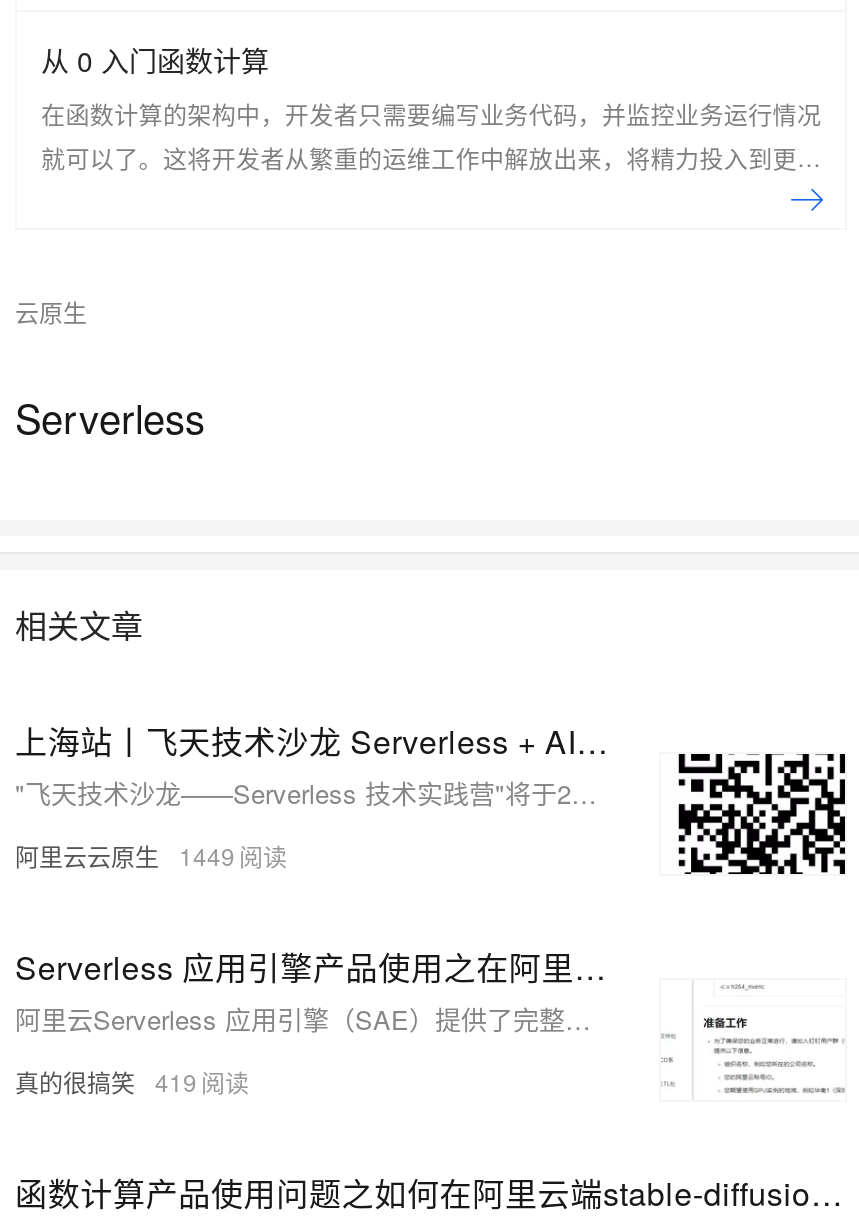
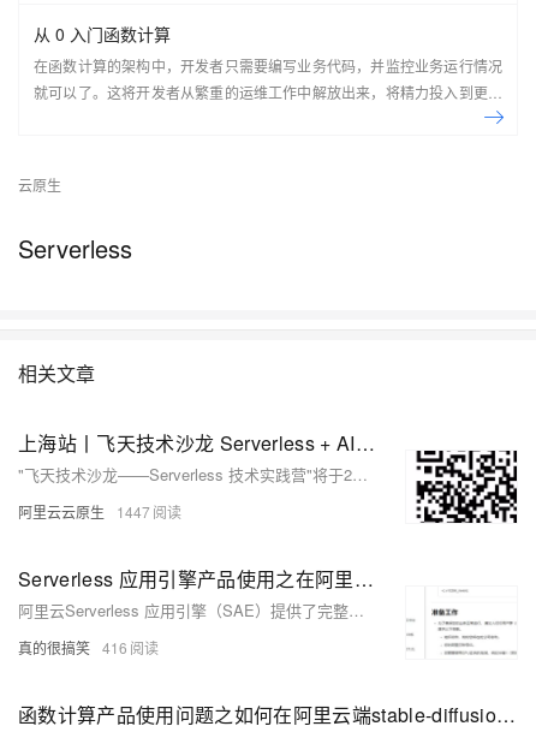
[15,838,235,872] 阿里云云原生 1449 -> [18,501,150,522] 阿里云云原生 1447
[15,1064,197,1098] 真的很搞笑 419 -> [18,637,127,658] 真的很搞笑 416

